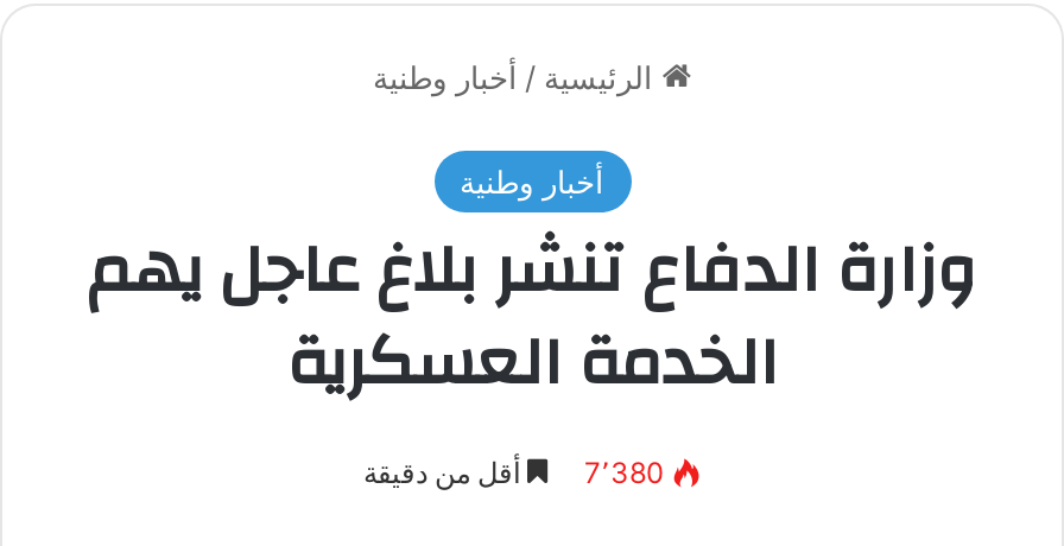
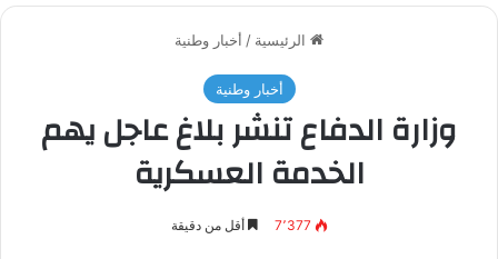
[584,455,665,490] 7٬380 -> [274,217,311,233] 7٬377

